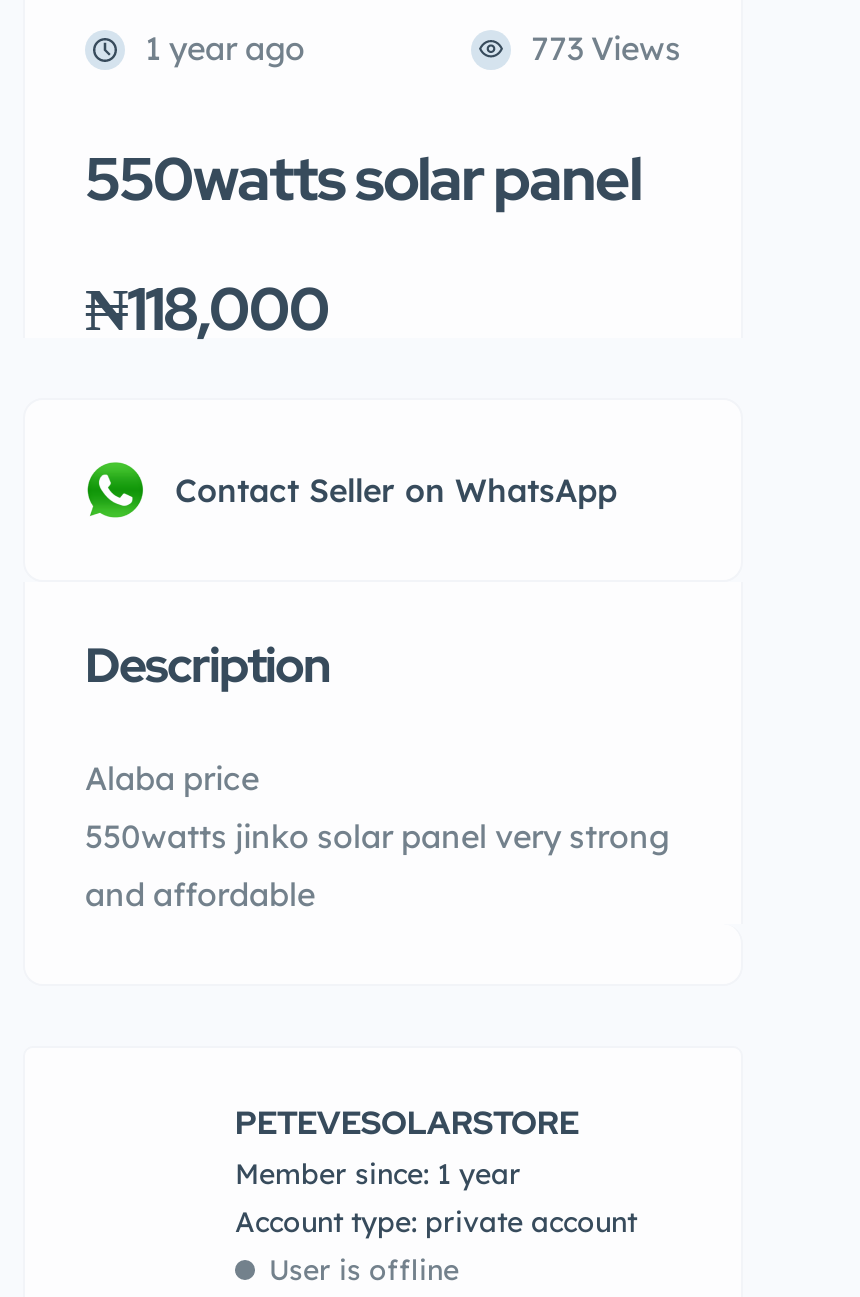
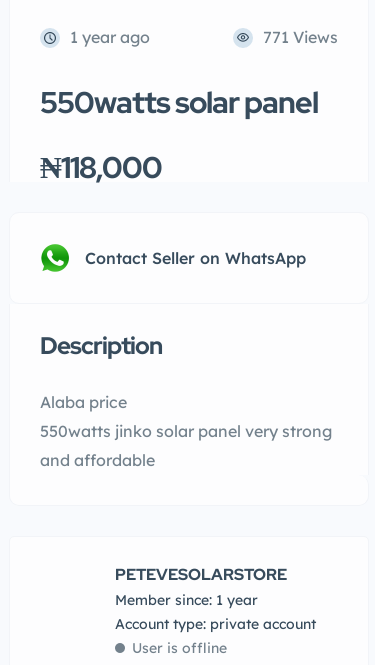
[531,28,681,68] 773 Views -> [263,27,338,47] 771 Views

